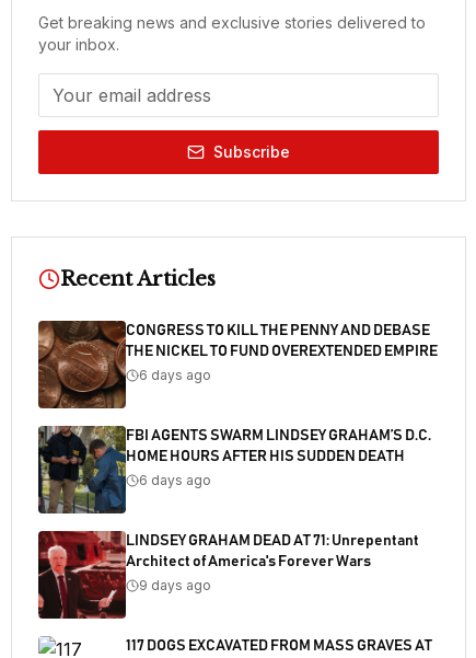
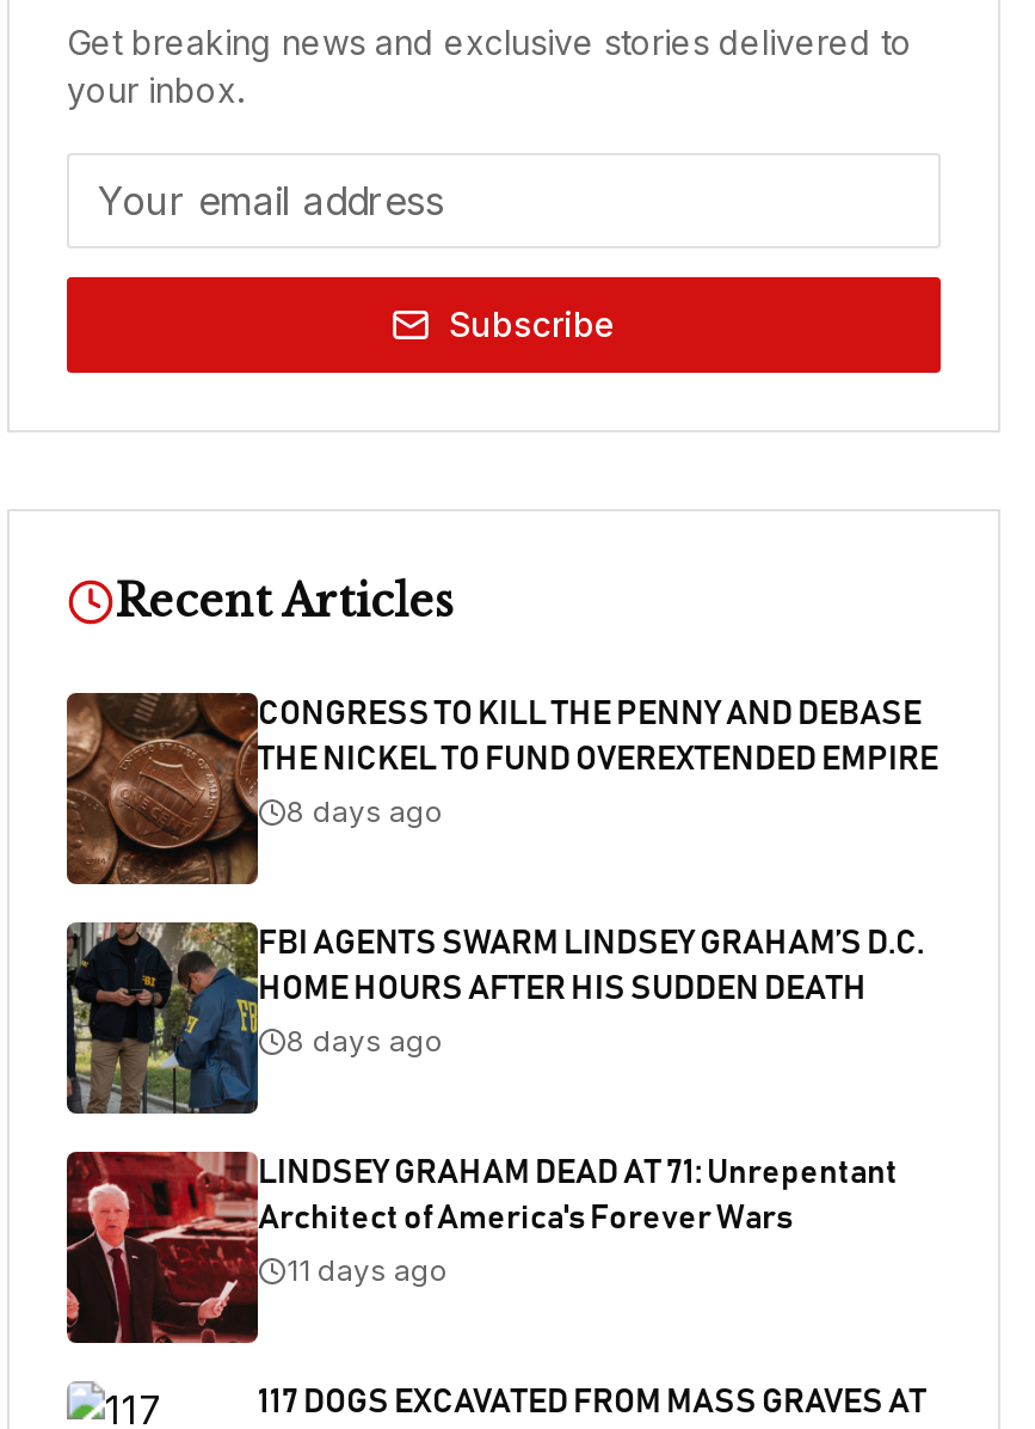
[139,367,211,383] 6 days ago -> [287,793,444,829] 8 days ago
[139,472,211,488] 6 days ago -> [287,1023,444,1059] 8 days ago
[139,577,211,593] 9 days ago -> [287,1252,449,1288] 11 days ago

